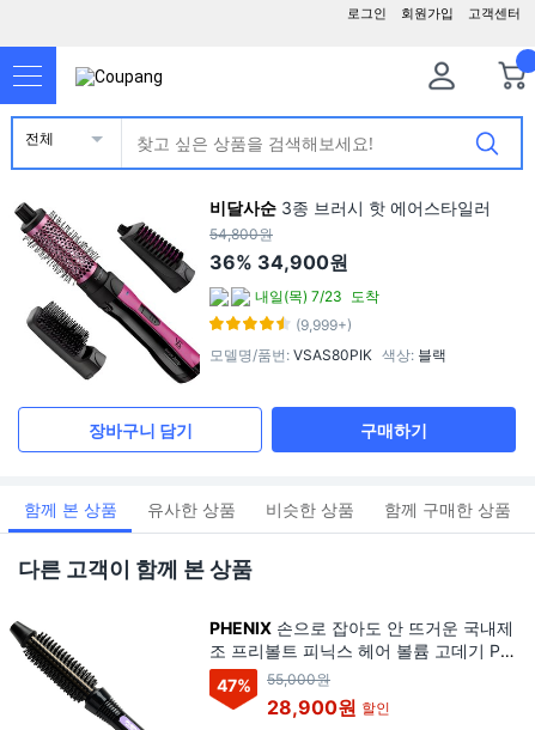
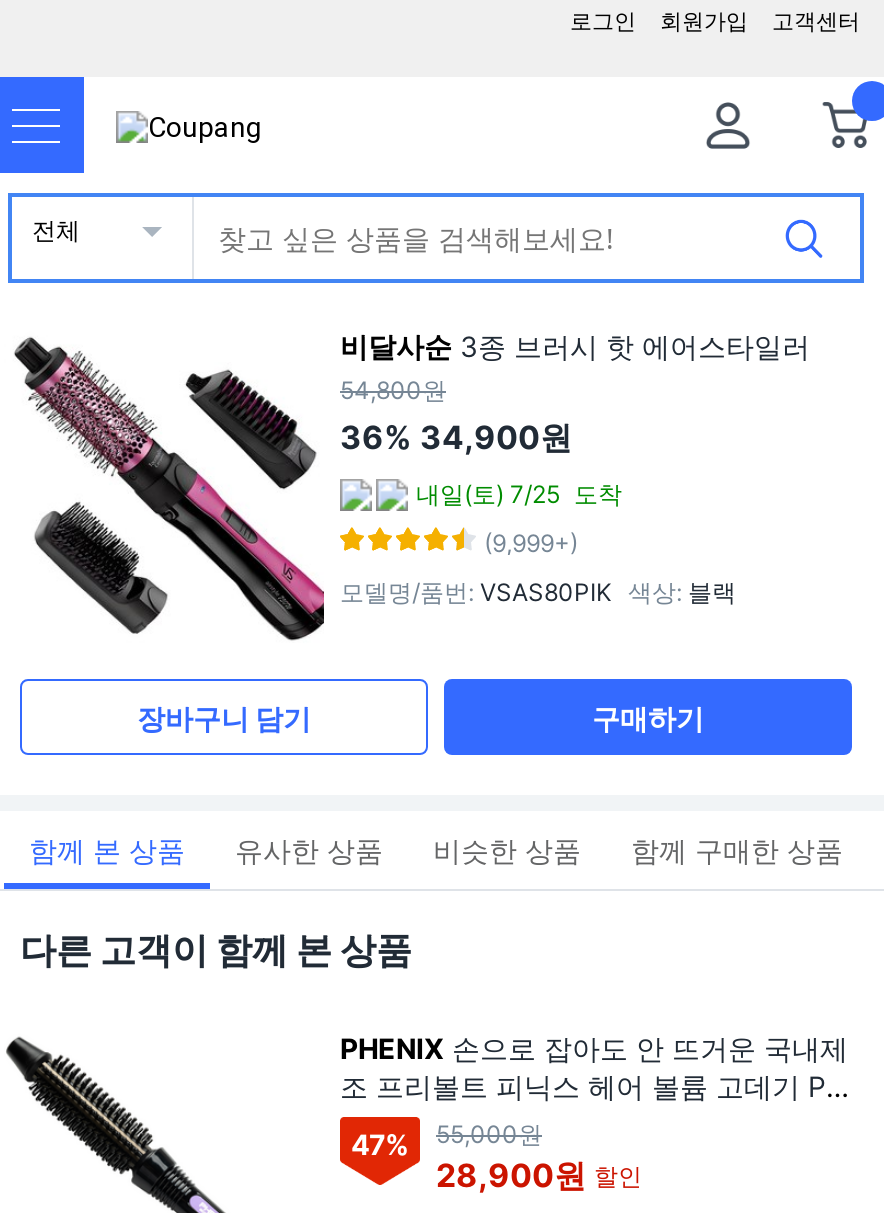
[255,287,379,305] 내일(목) 7/23 도착 -> [416,478,622,508] 내일(토) 7/25 도착

